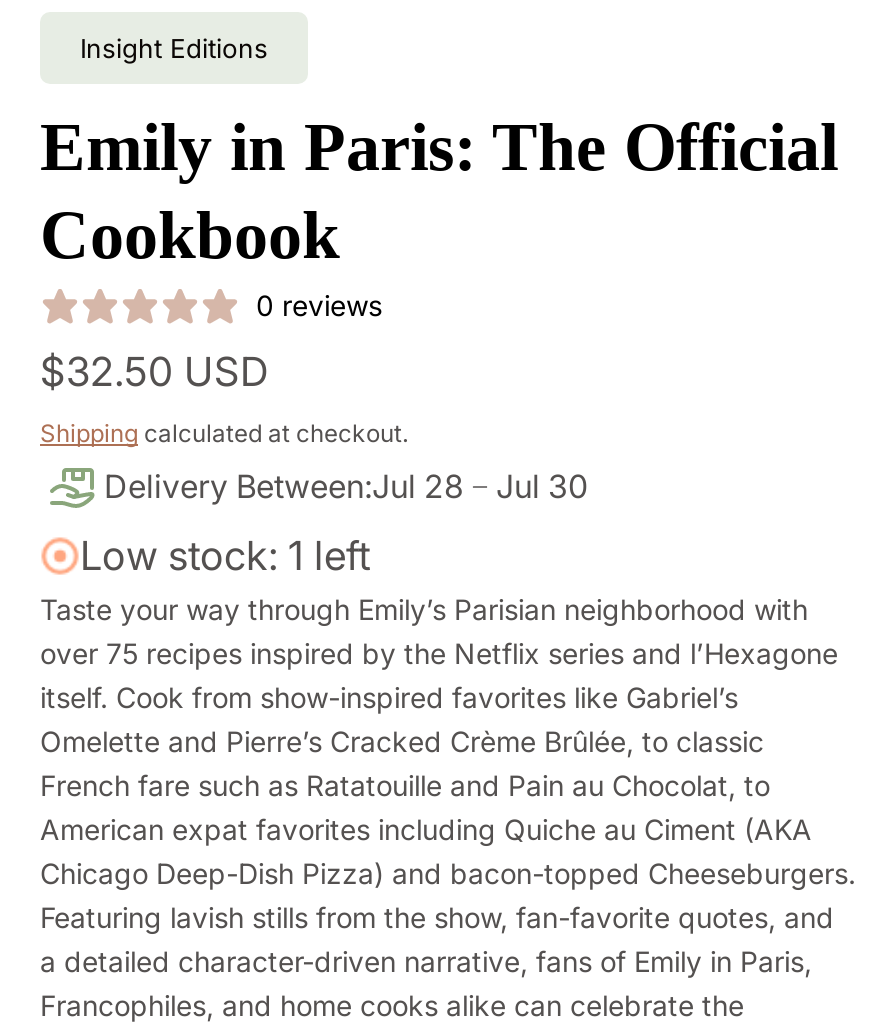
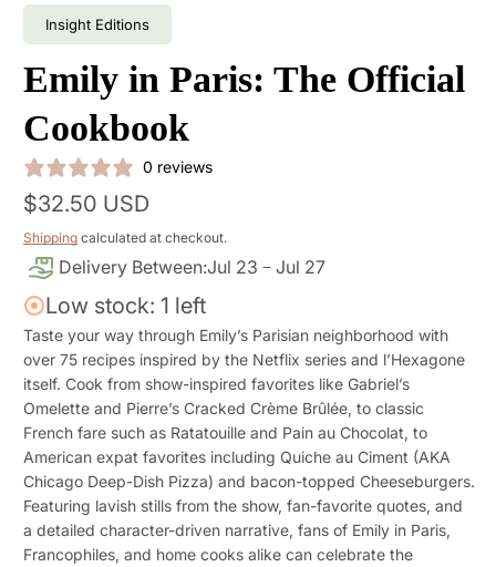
[104,466,464,506] Delivery Between:Jul 28 -> [59,256,258,278] Delivery Between:Jul 23
[496,466,588,506] Jul 30 -> [276,256,325,278] Jul 27

